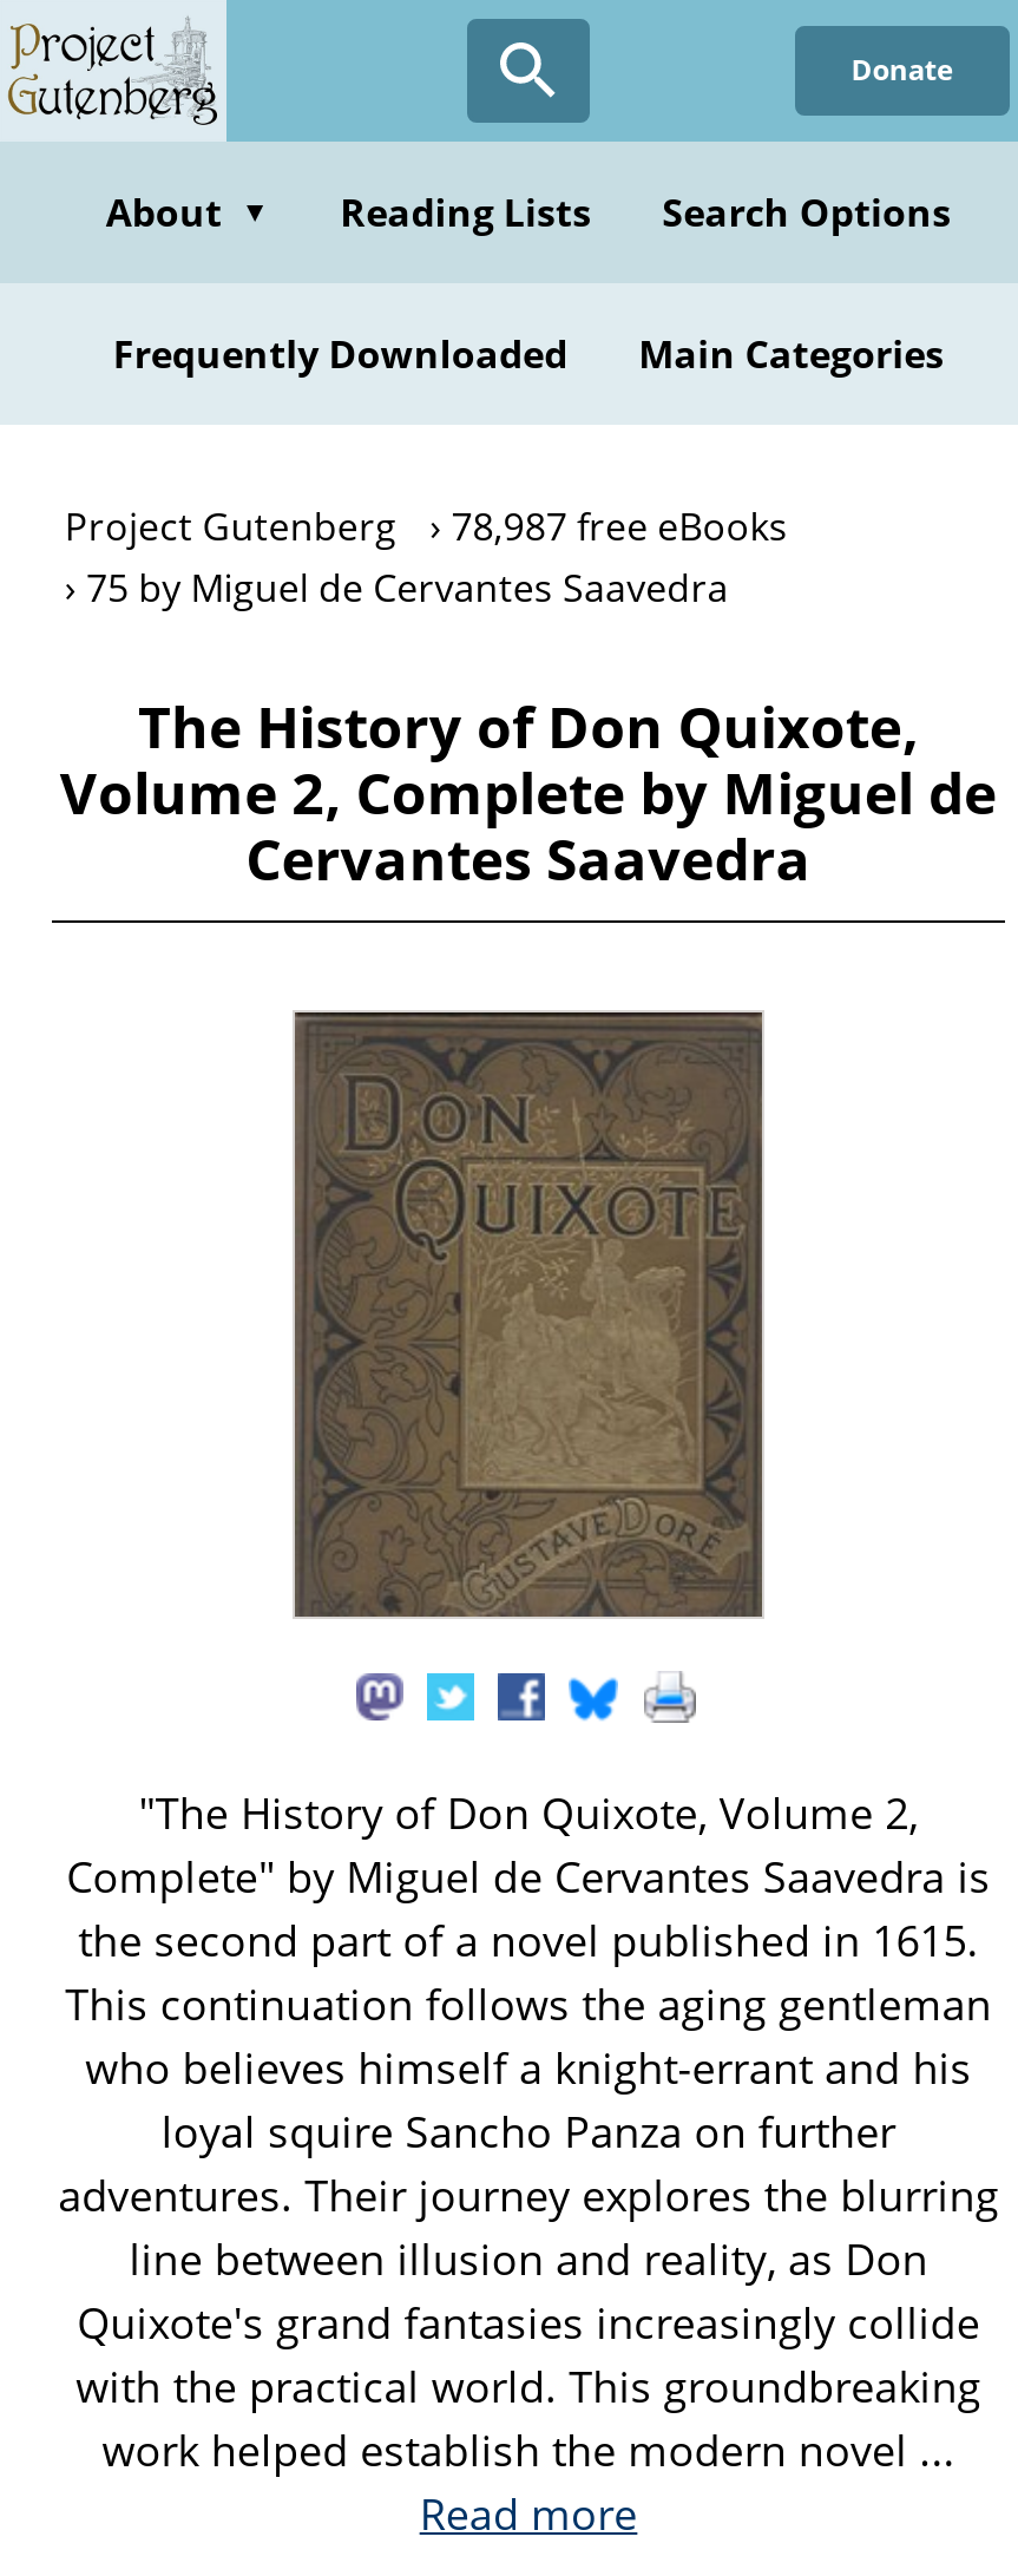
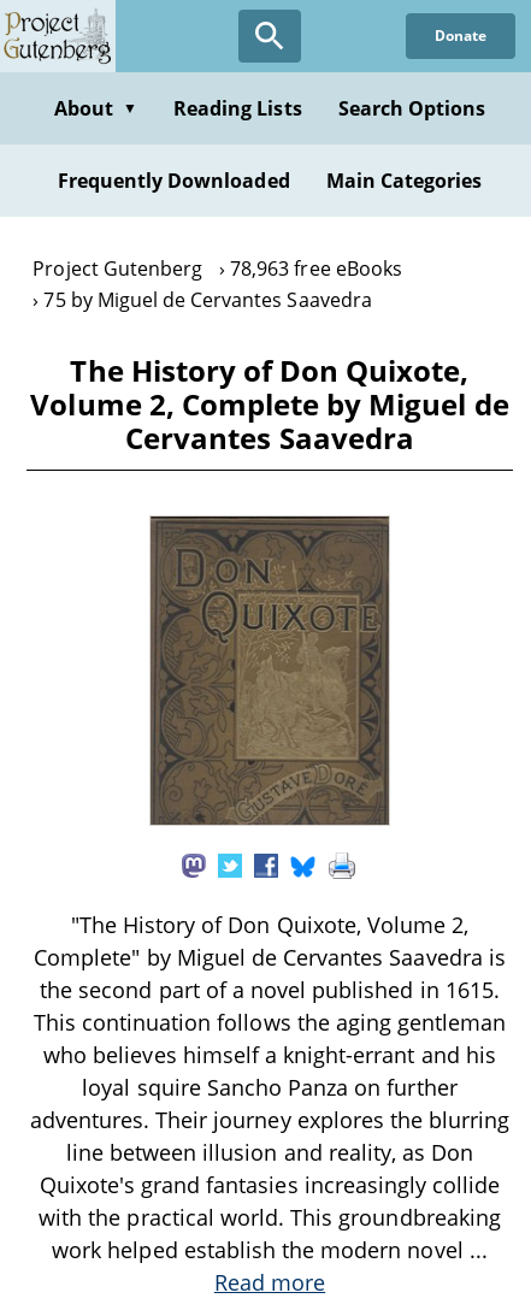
[65,500,788,552] Project Gutenberg 78,987 free eBooks -> [33,255,402,282] Project Gutenberg 78,963 free eBooks

